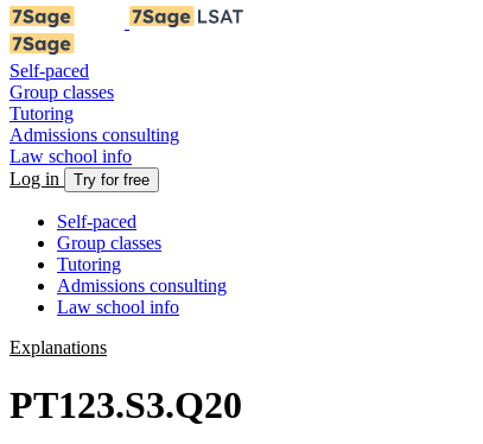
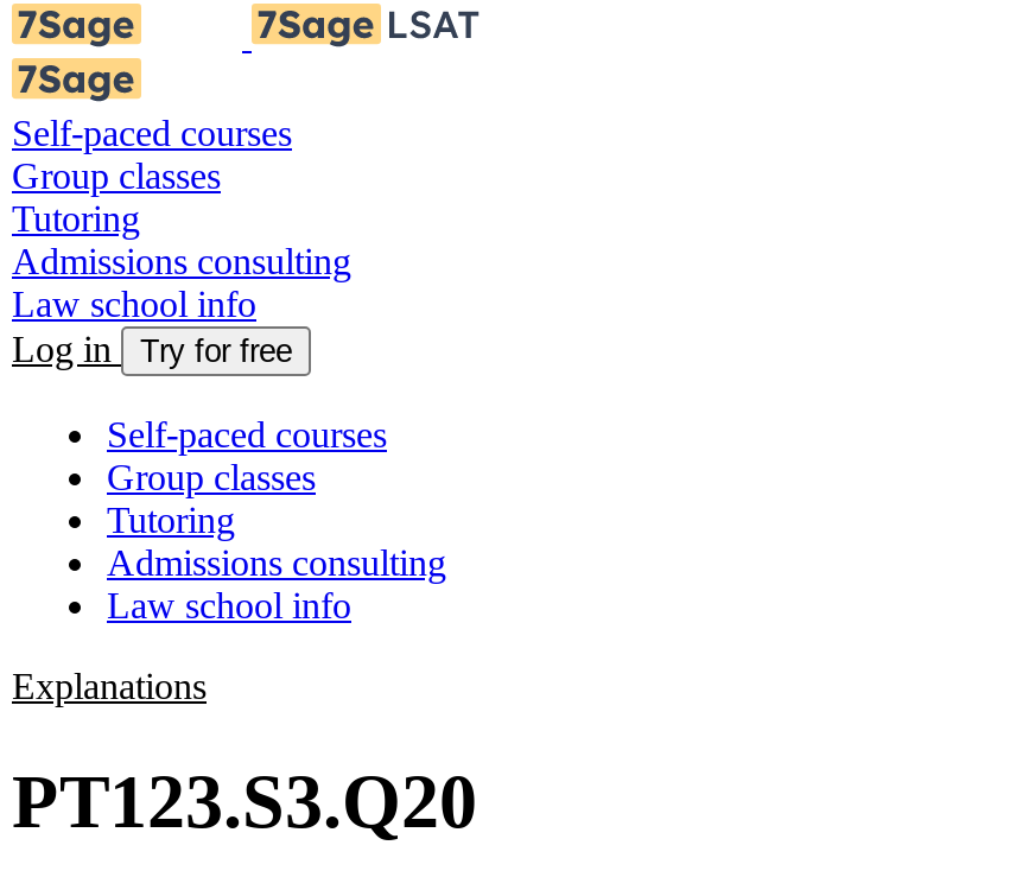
[9,61,89,81] Self-paced -> [12,113,292,153] Self-paced courses
[57,211,136,231] Self-paced -> [107,414,387,455] Self-paced courses

